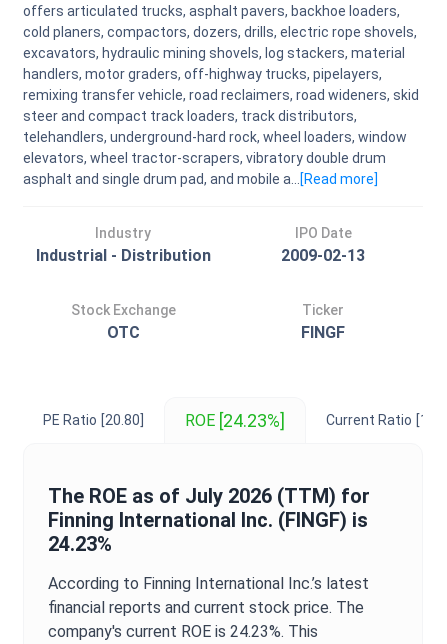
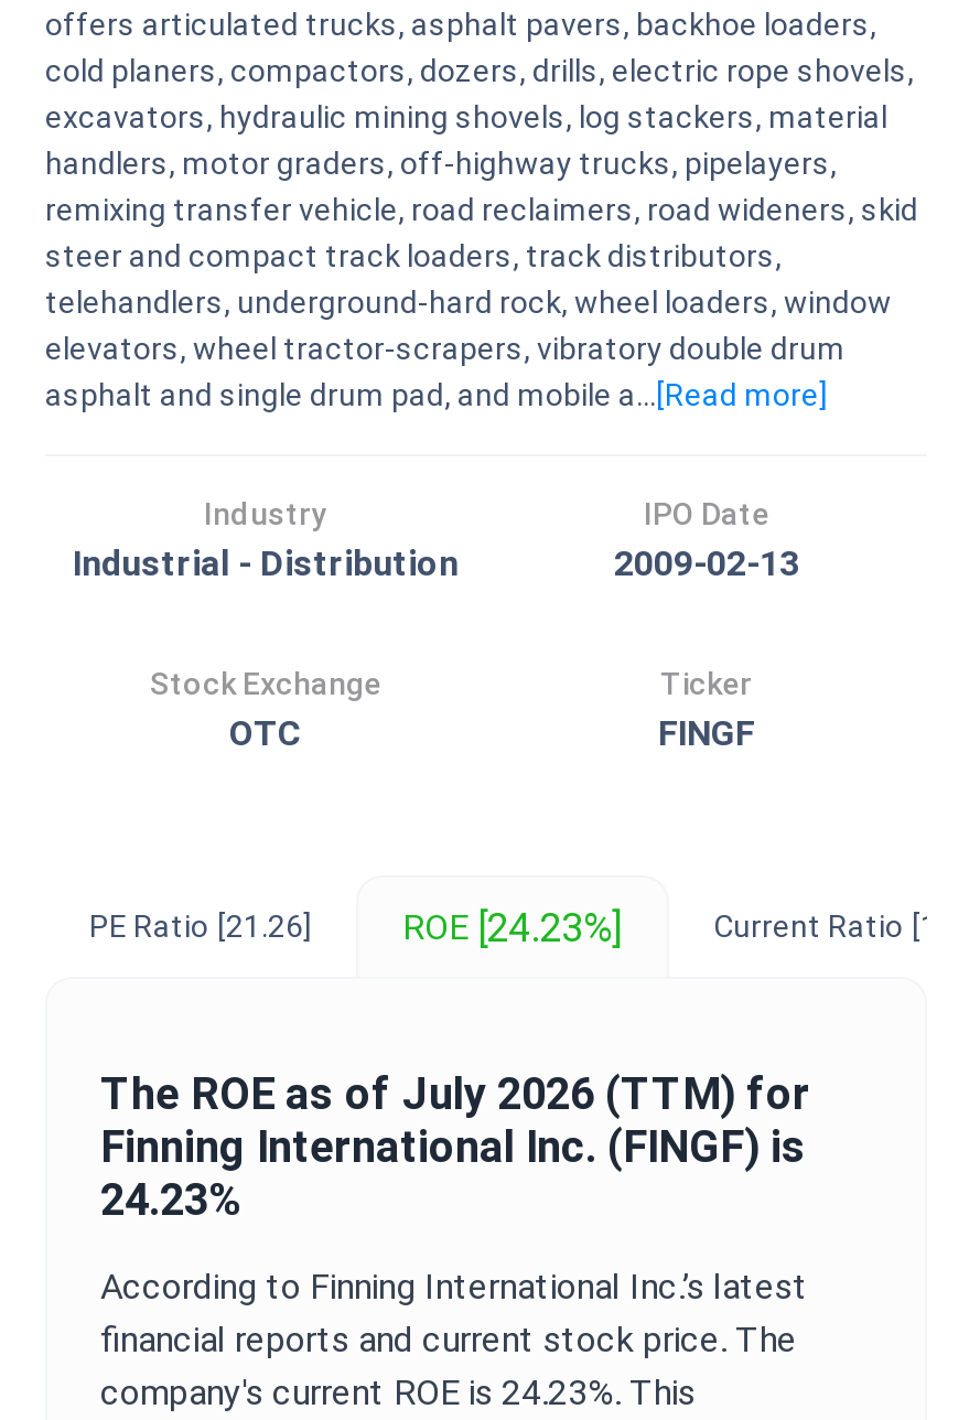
[43,412,144,428] PE Ratio [20.80] -> [89,908,312,944] PE Ratio [21.26]

